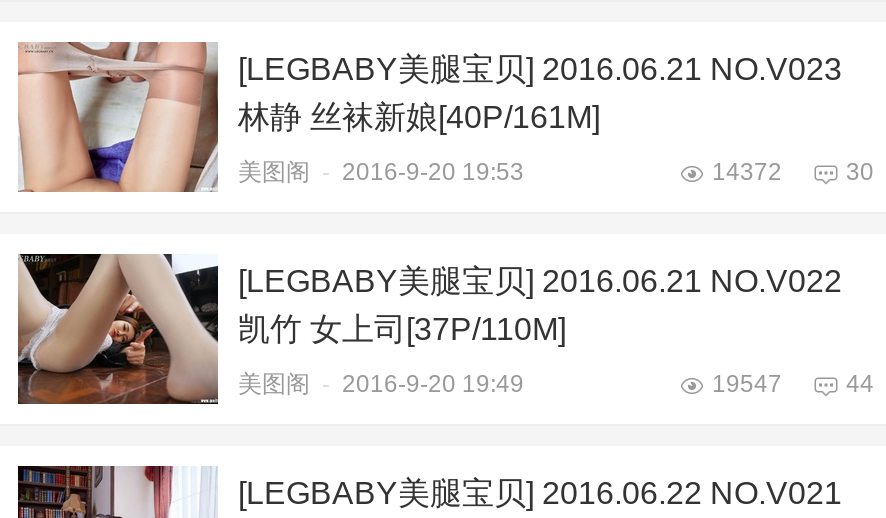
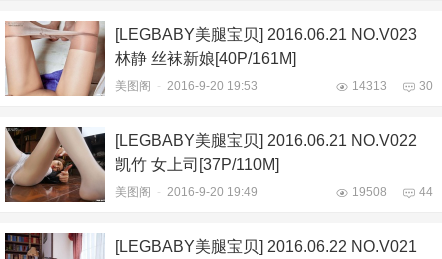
[712,158,782,186] 14372 -> [352,79,387,93] 14313
[712,370,782,398] 19547 -> [352,185,387,199] 19508

